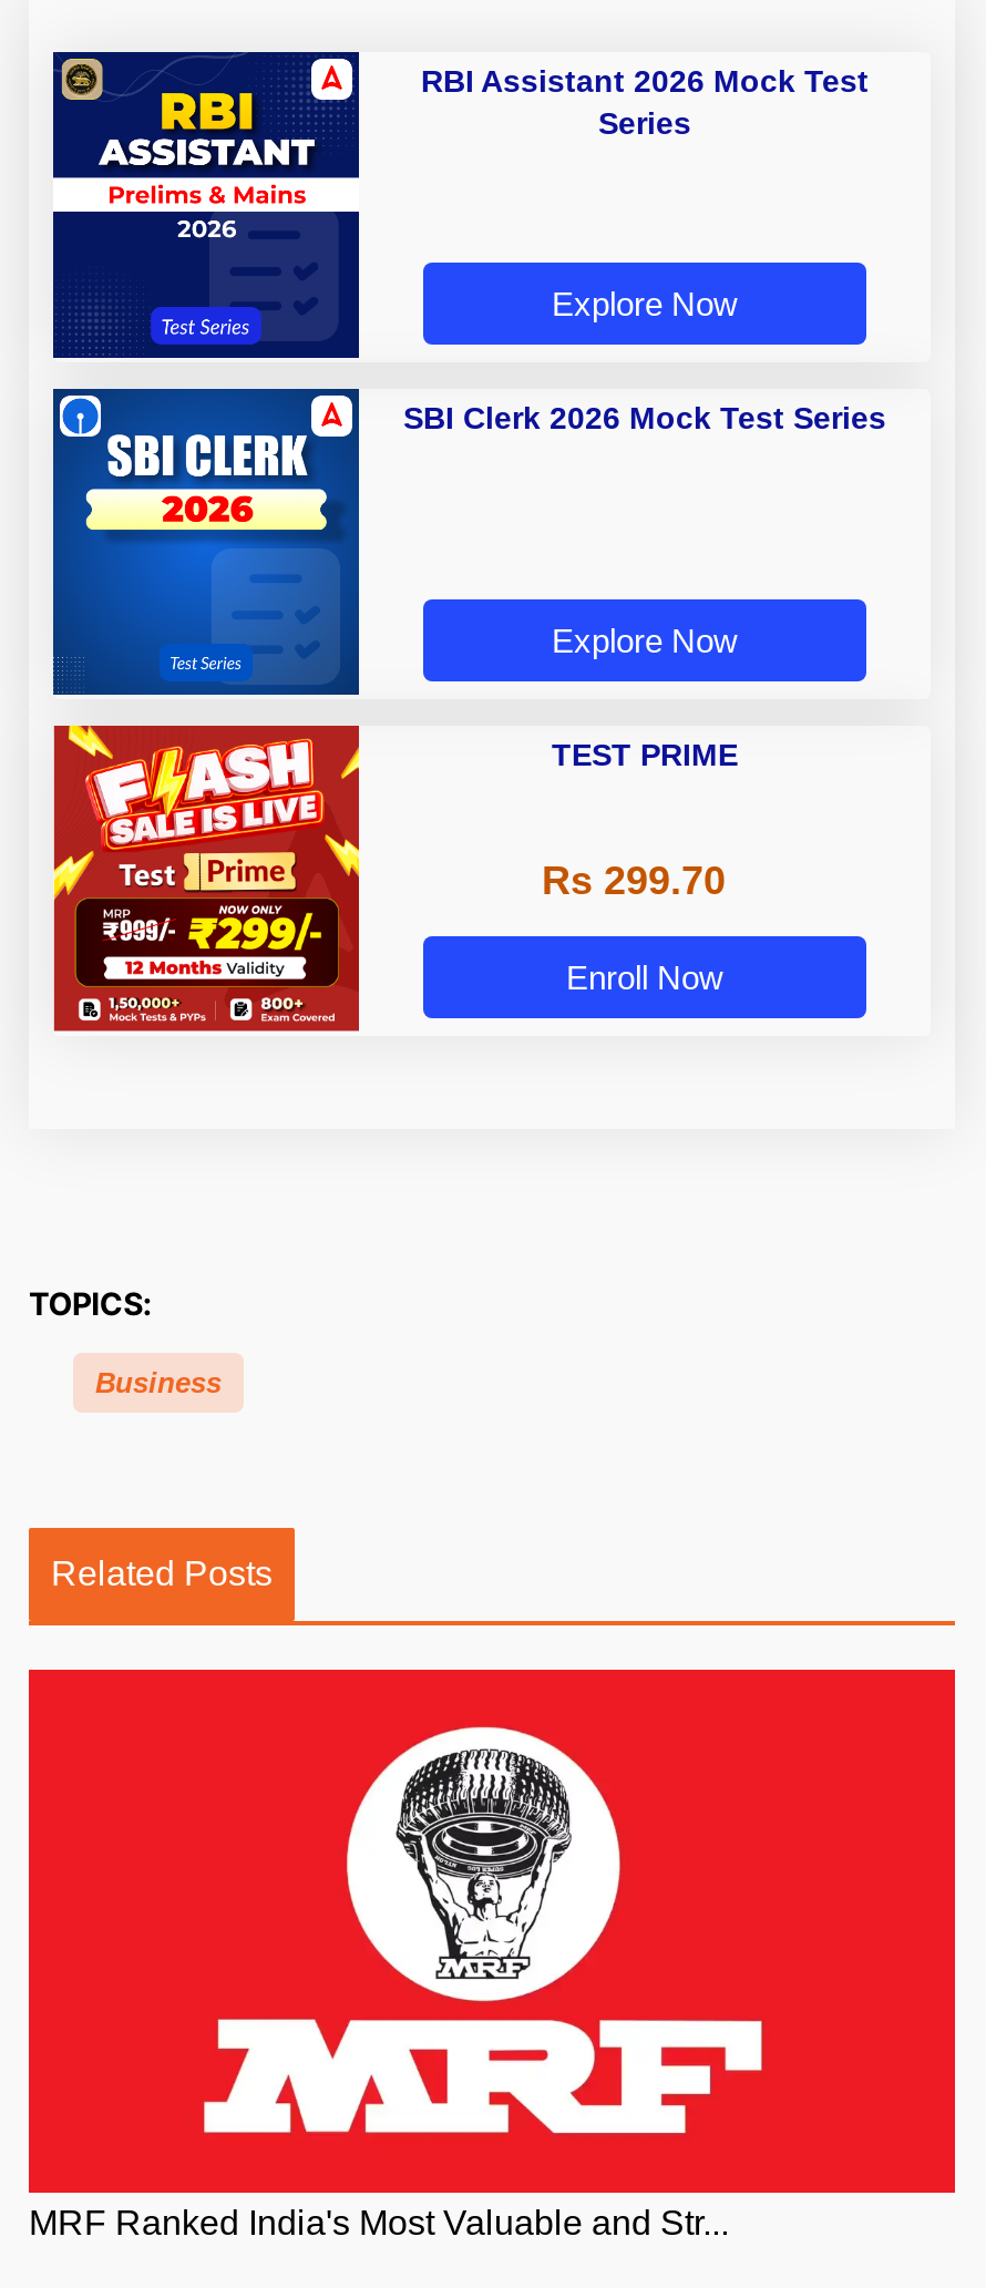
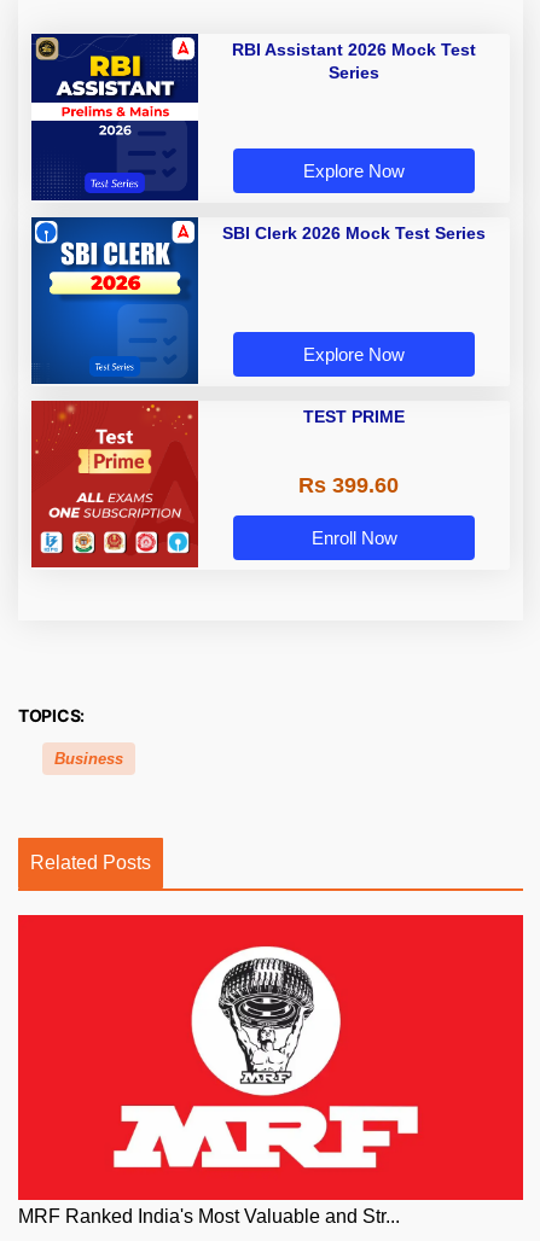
[51,724,361,1025] [image] -> [30,400,199,561] [image]
[542,859,726,903] Rs 299.70 -> [298,473,398,497] Rs 399.60

